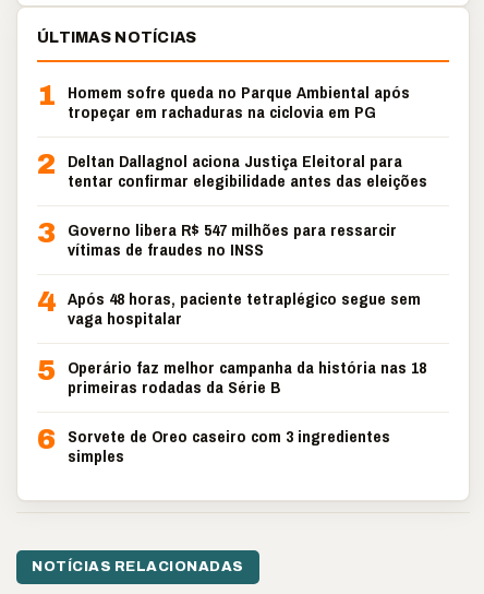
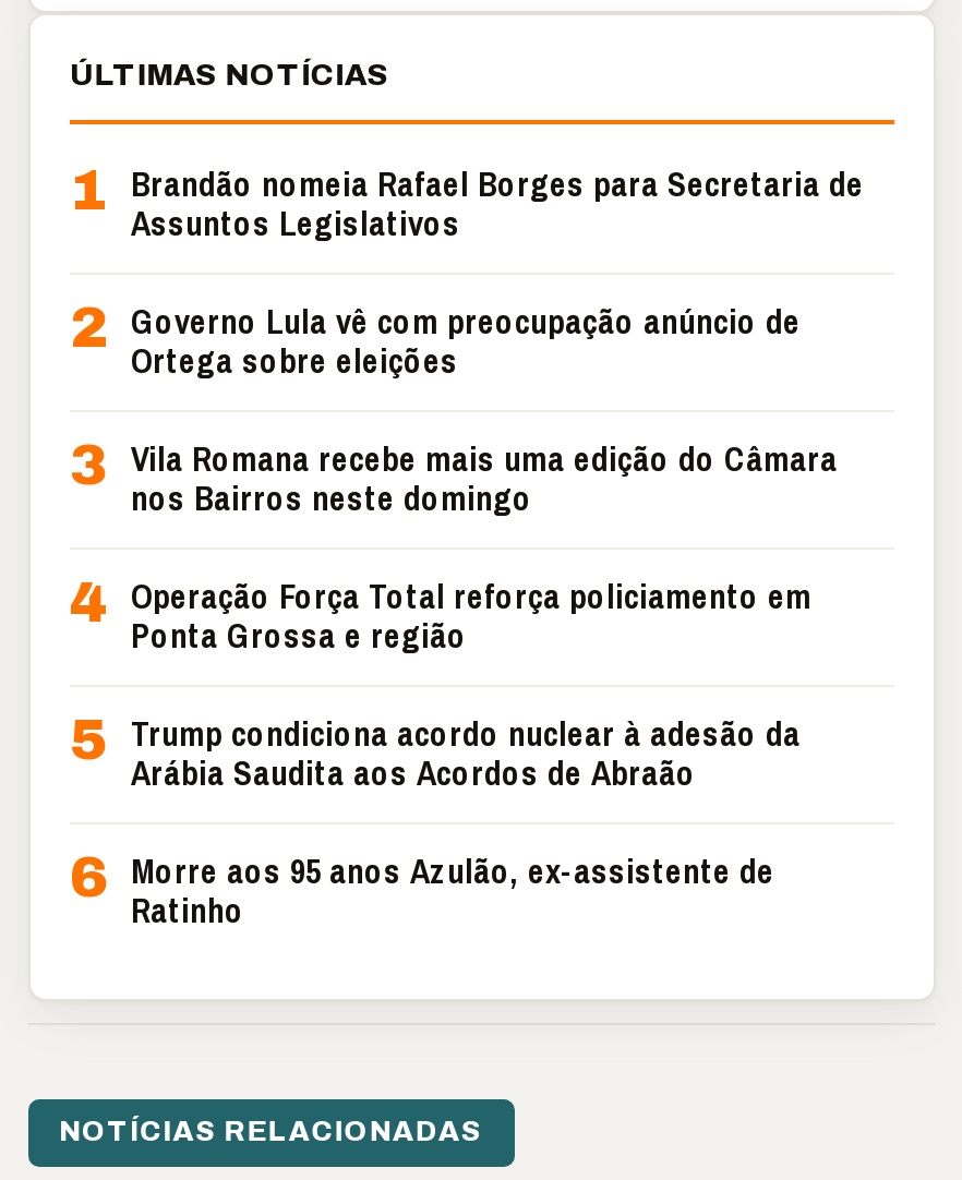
[37,80,410,123] 1 Homem sofre queda no Parque Ambiental após | tropeçar em rachaduras na ciclovia em PG -> [70,159,864,246] 1 Brandão nomeia Rafael Borges para Secretaria de | Assuntos Legislativos
[37,148,427,192] 2 Deltan Dallagnol aciona Justiça Eleitoral para | tentar confirmar elegibilidade antes das eleições -> [70,297,801,384] 2 Governo Lula vê com preocupação anúncio de | Ortega sobre eleições
[37,217,397,261] 3 Governo libera R$ 547 milhões para ressarcir | vítimas de fraudes no INSS -> [70,434,838,521] 3 Vila Romana recebe mais uma edição do Câmara | nos Bairros neste domingo
[37,286,421,330] 4 Após 48 horas, paciente tetraplégico segue sem | vaga hospitalar -> [70,571,811,659] 4 Operação Força Total reforça policiamento em | Ponta Grossa e região
[37,355,426,399] 5 Operário faz melhor campanha da história nas 18 | primeiras rodadas da Série B -> [70,709,801,796] 5 Trump condiciona acordo nuclear à adesão da | Arábia Saudita aos Acordos de Abraão
[37,424,390,467] 6 Sorvete de Oreo caseiro com 3 ingredientes | simples -> [70,846,774,934] 6 Morre aos 95 anos Azulão, ex-assistente de | Ratinho

